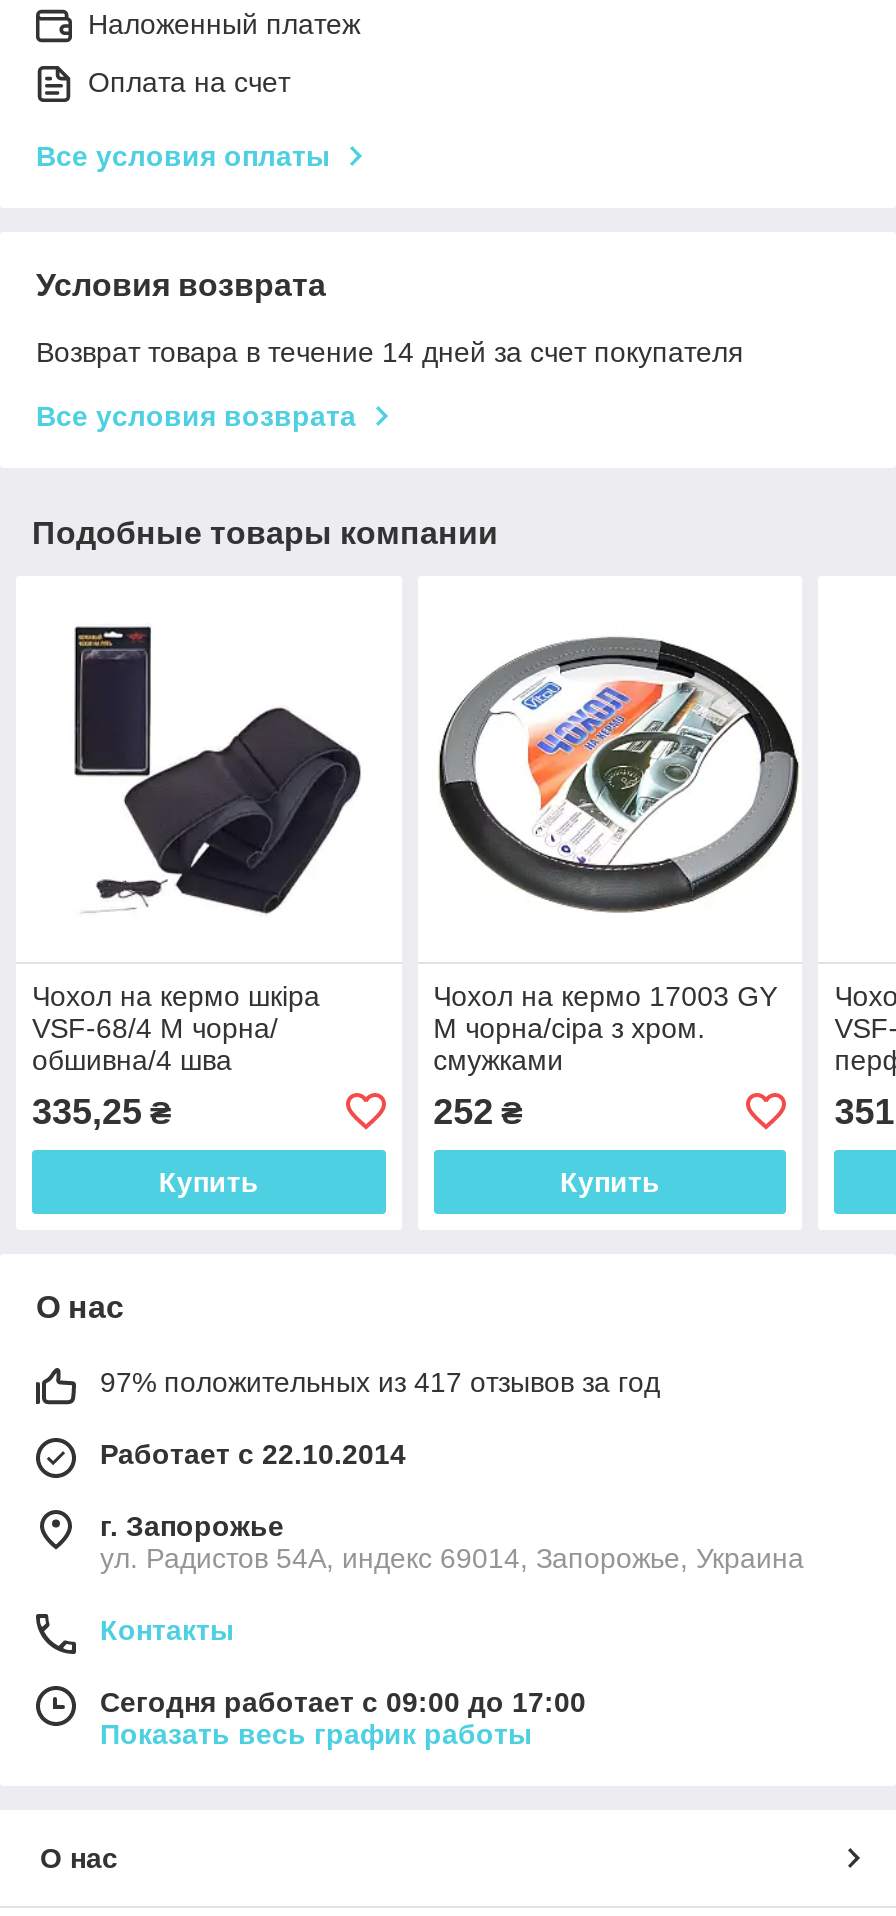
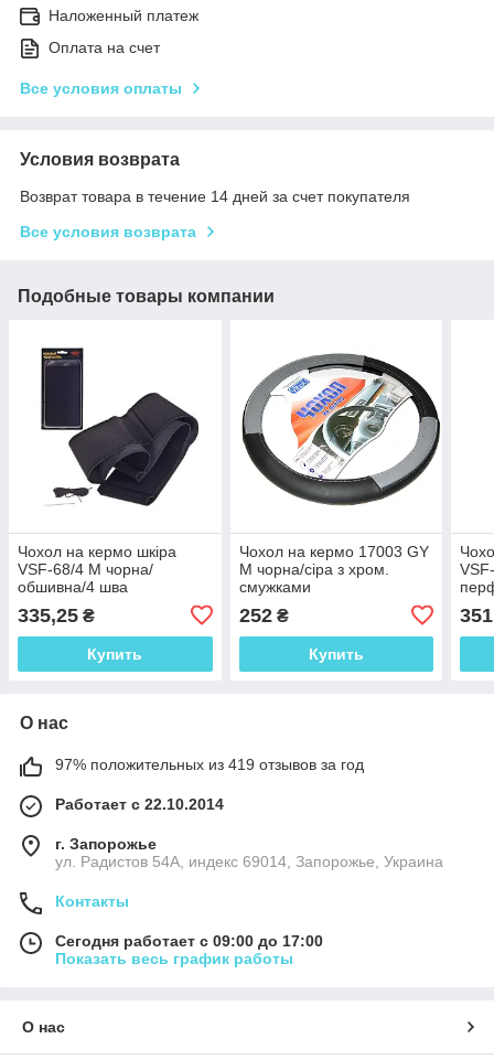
[100,1366,660,1398] 97% положительных из 417 отзывов за год -> [55,755,364,773] 97% положительных из 419 отзывов за год

